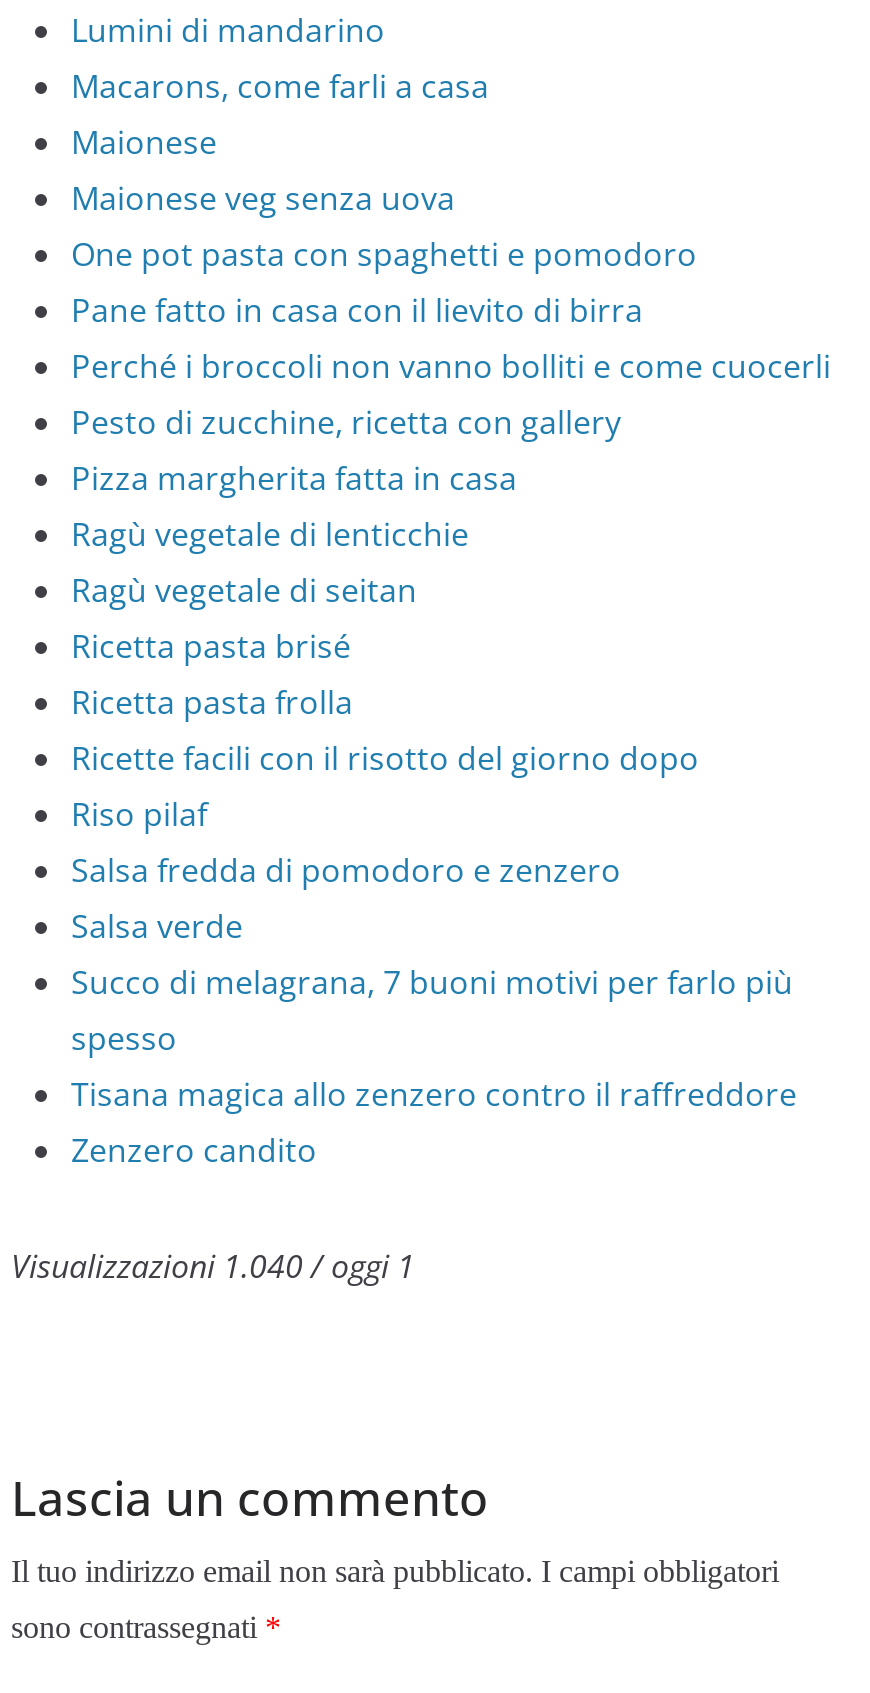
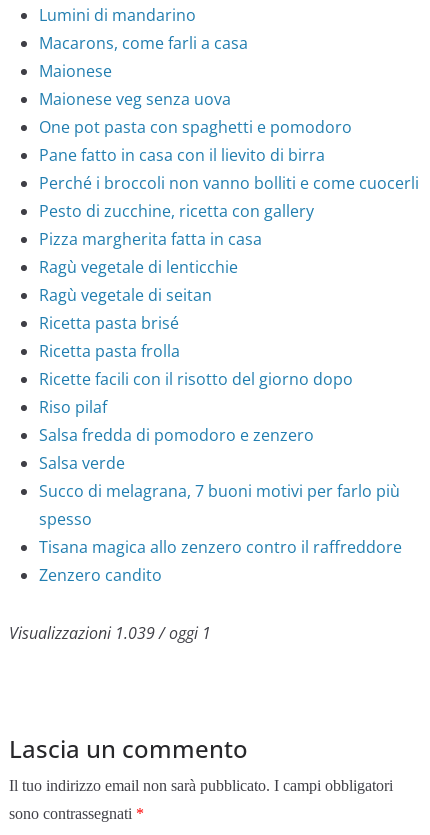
[11,1244,415,1288] Visualizzazioni 1.040 / oggi 1 -> [9,622,211,644] Visualizzazioni 1.039 / oggi 1

